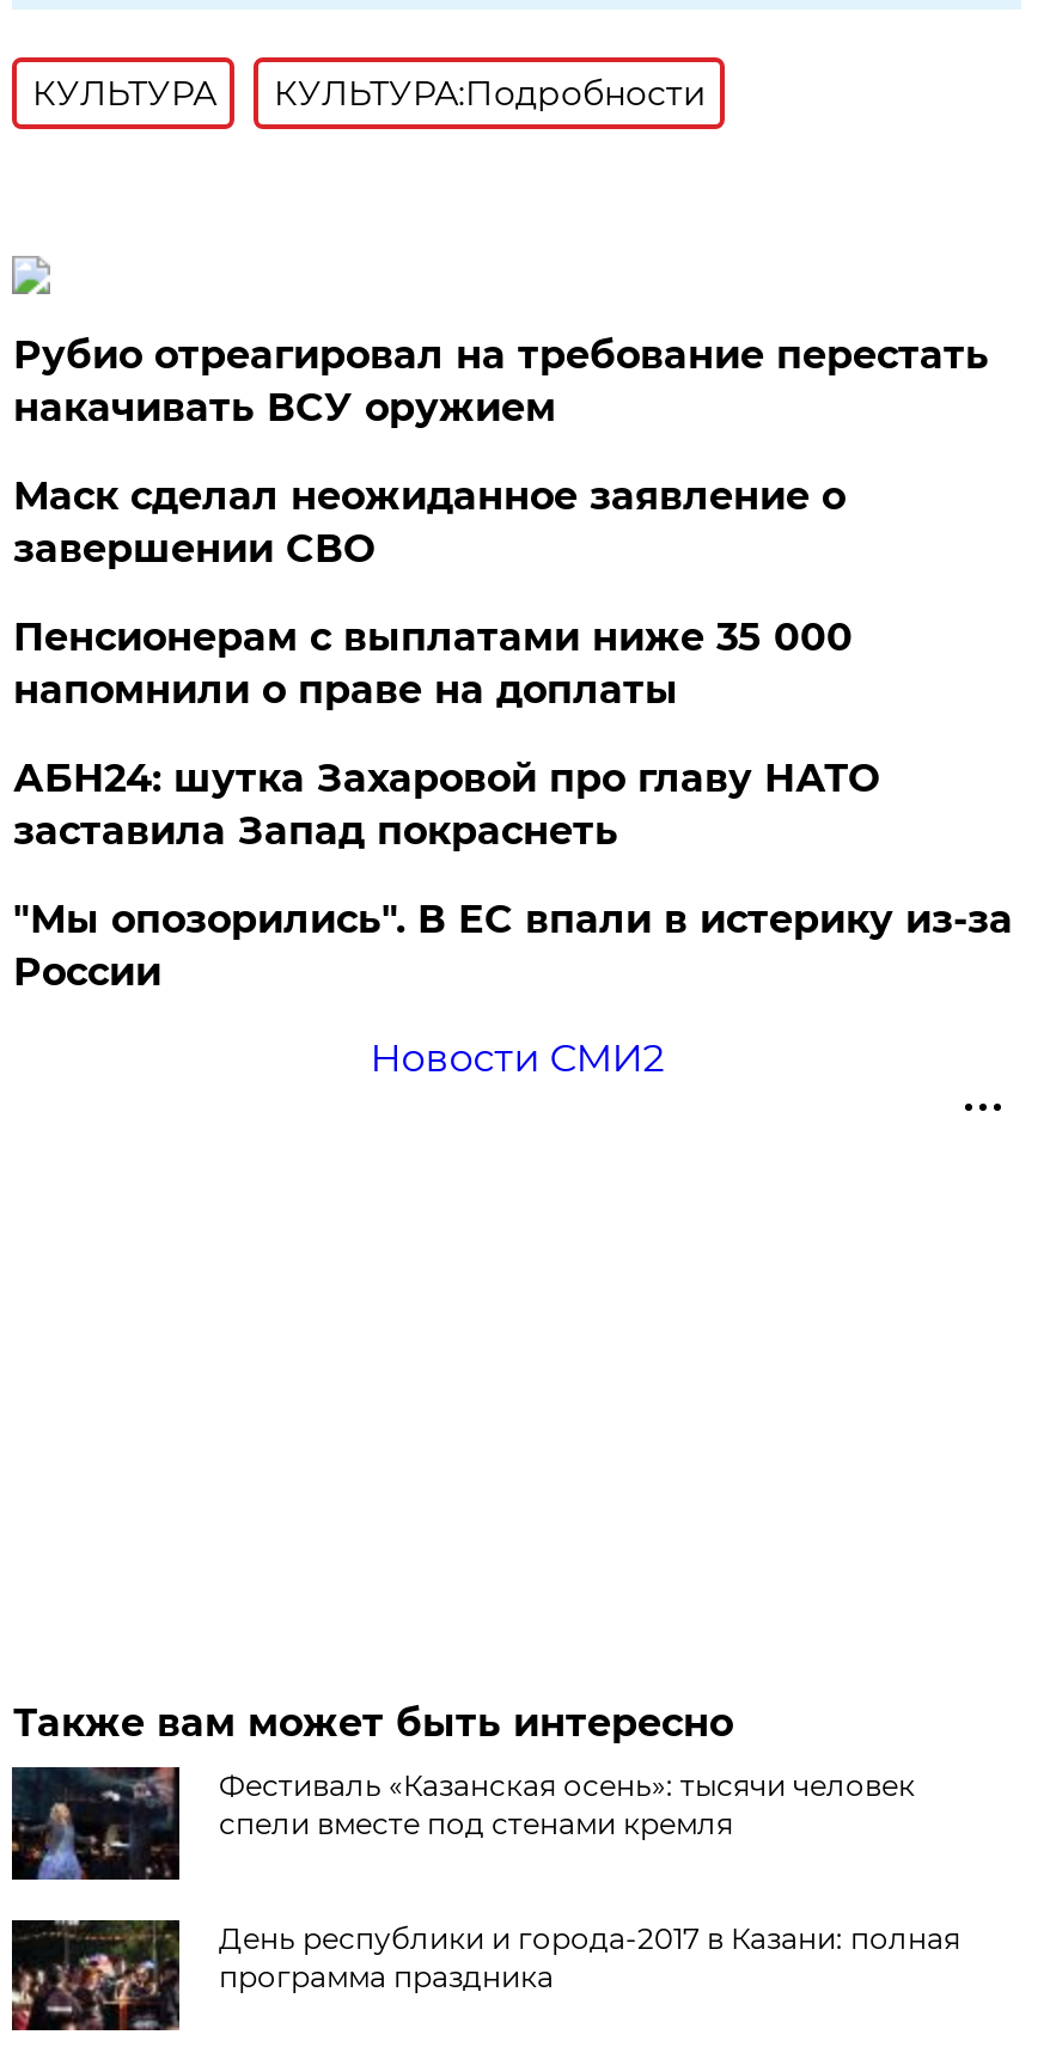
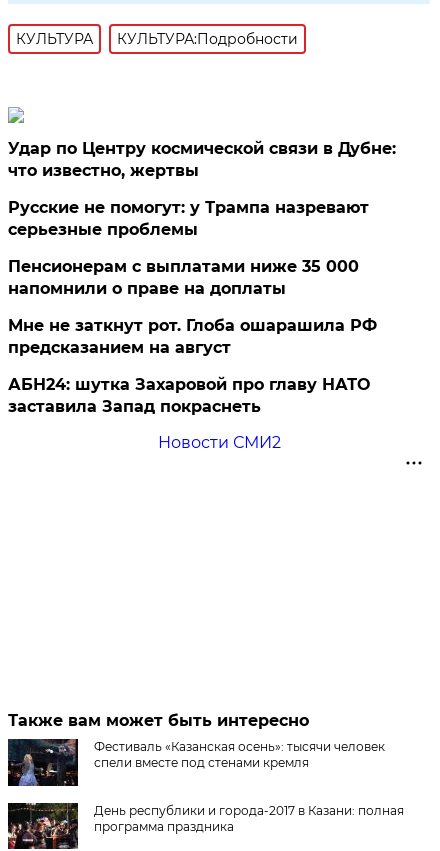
[13,332,989,430] Рубио отреагировал на требование перестать | накачивать ВСУ оружием -> [8,139,396,180] Удар по Центру космической связи в Дубне: | что известно, жертвы
[13,473,845,572] Маск сделал неожиданное заявление о | завершении СВО -> [8,198,369,239] Русские не помогут: у Трампа назревают | серьезные проблемы
none -> [8,316,377,357] Мне не заткнут рот. Глоба ошарашила РФ | предсказанием на август
moved [13,756,879,854] -> [8,375,370,416]: АБН24: шутка Захаровой про главу НАТО | заставила Запад покраснеть
[13,897,1013,995] "Мы опозорились". В ЕС впали в истерику из-за | России -> none

